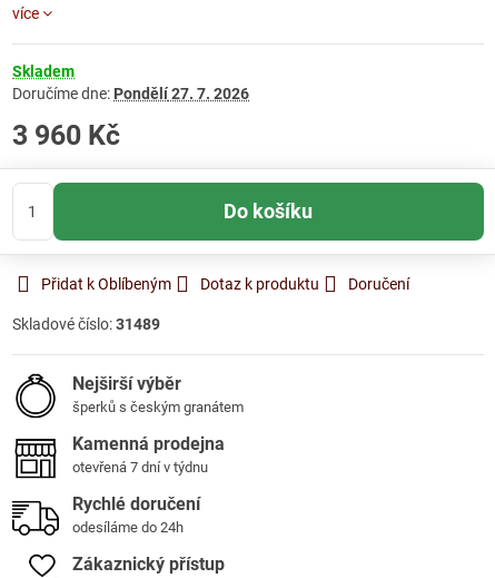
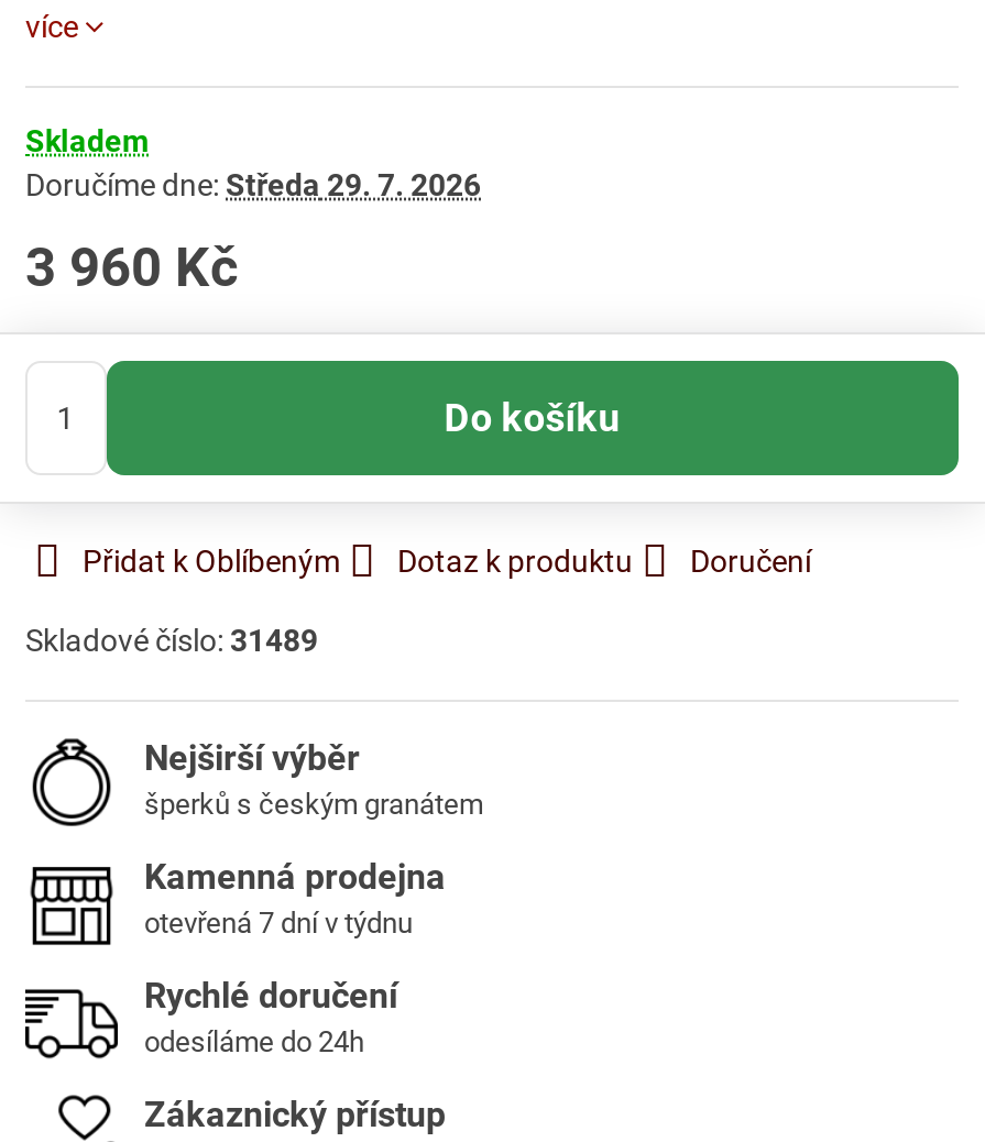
[12,85,249,102] Doručíme dne: Pondělí 27. 7. 2026 -> [25,167,481,202] Doručíme dne: Středa 29. 7. 2026

